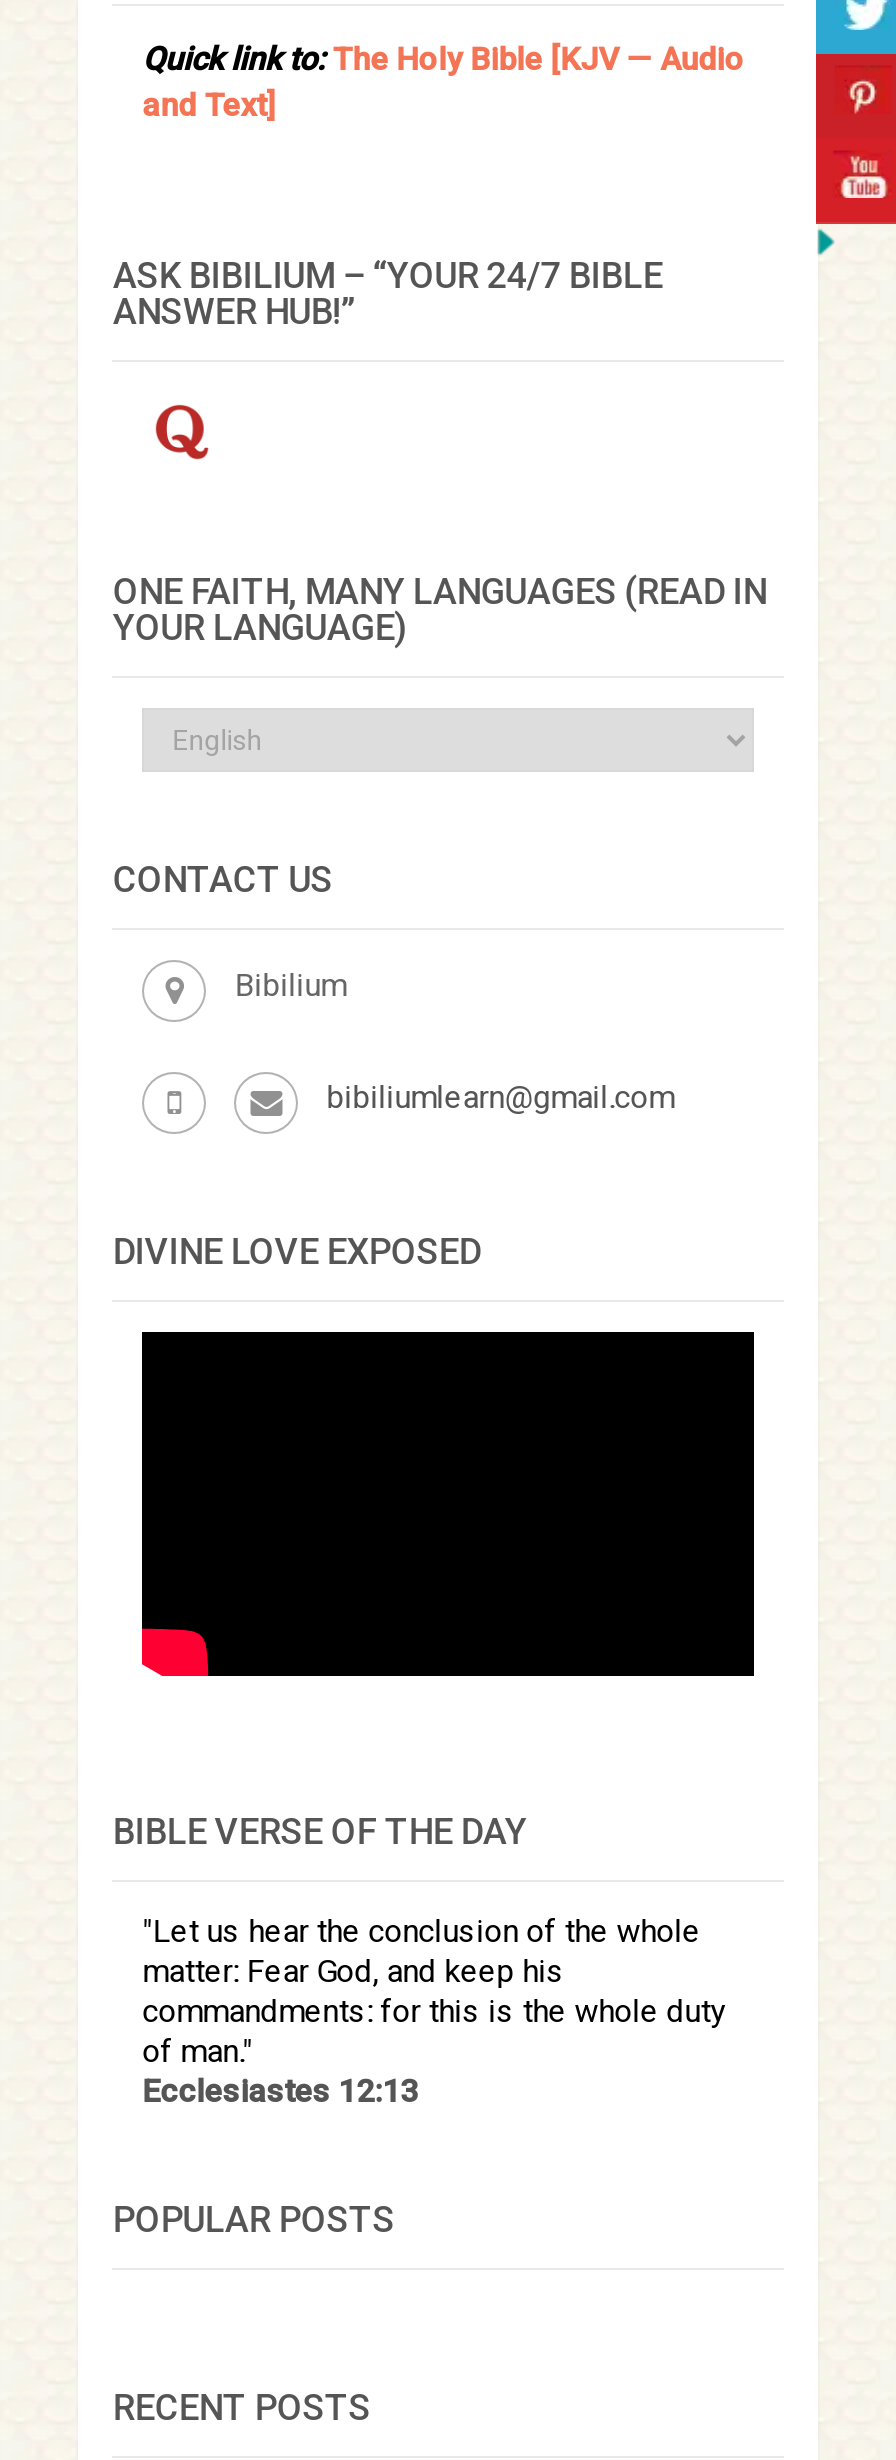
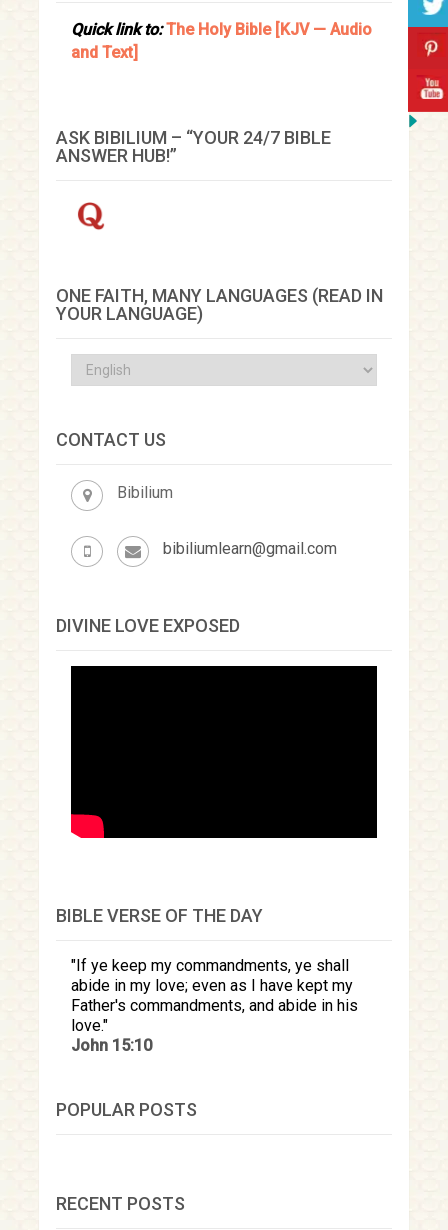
[142,1913,726,2111] Let us hear the conclusion of the whole | matter: Fear God, and keep his | commandments: for this is the whole duty | of man. | Ecclesiastes 12:13 -> [71,956,358,1055] If ye keep my commandments, ye shall | abide in my love; even as I have kept my | Father's commandments, and abide in his | love. | John 15:10

